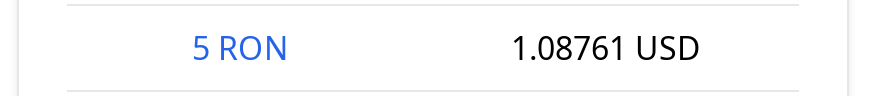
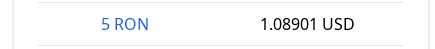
[511,26,701,70] 1.08761 USD -> [260,13,355,35] 1.08901 USD

